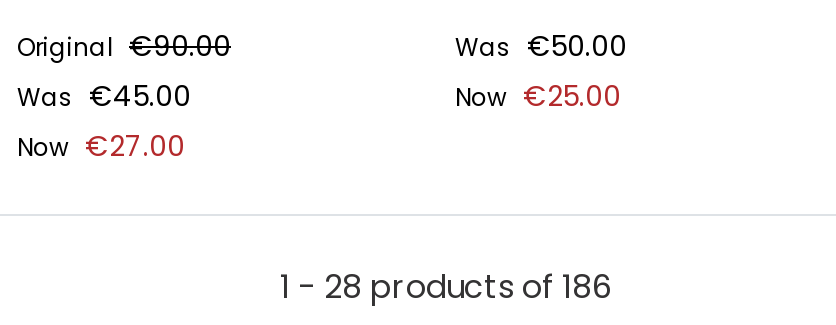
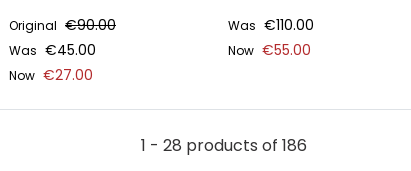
[455,25,627,65] Was €50.00 -> [228,15,314,35] Was €110.00
[455,75,621,115] Now €25.00 -> [228,40,311,60] Now €55.00

